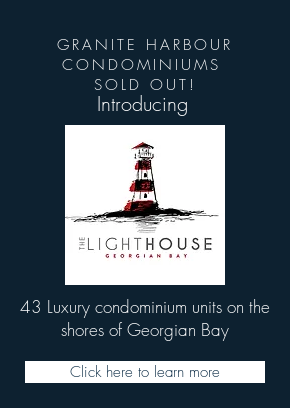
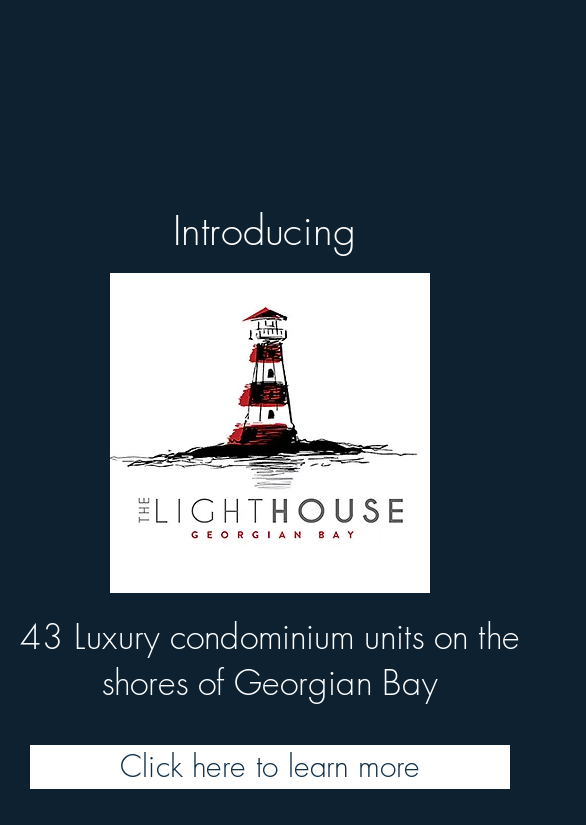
[57,35,233,95] GRANITE HARBOUR | CONDOMINIUMS | SOLD OUT! -> none

